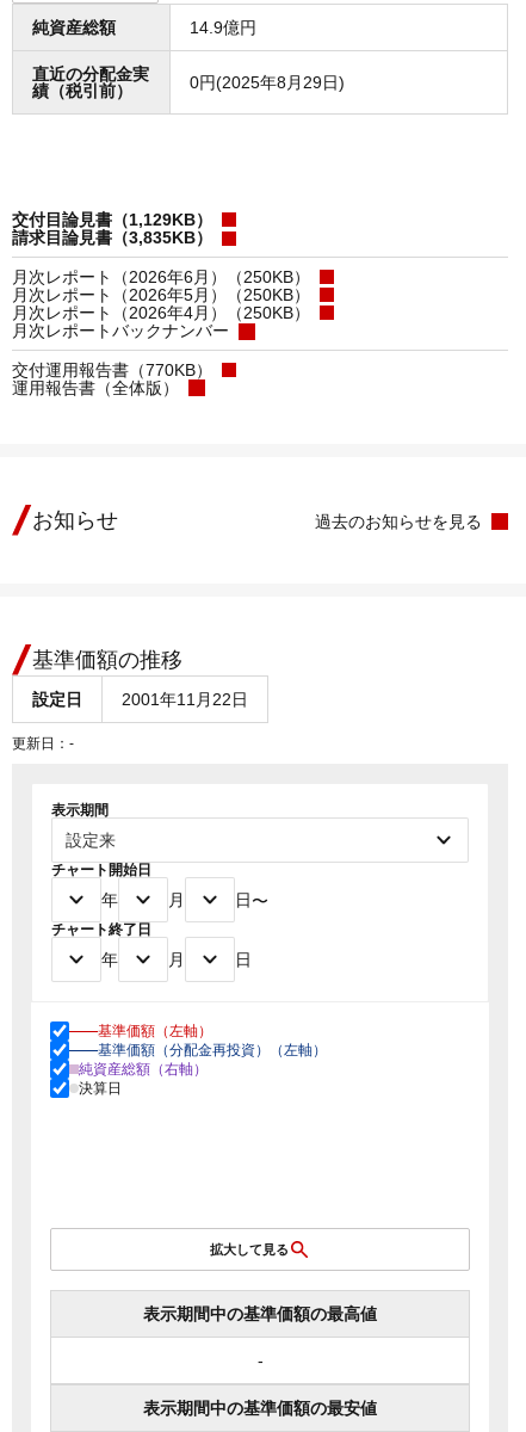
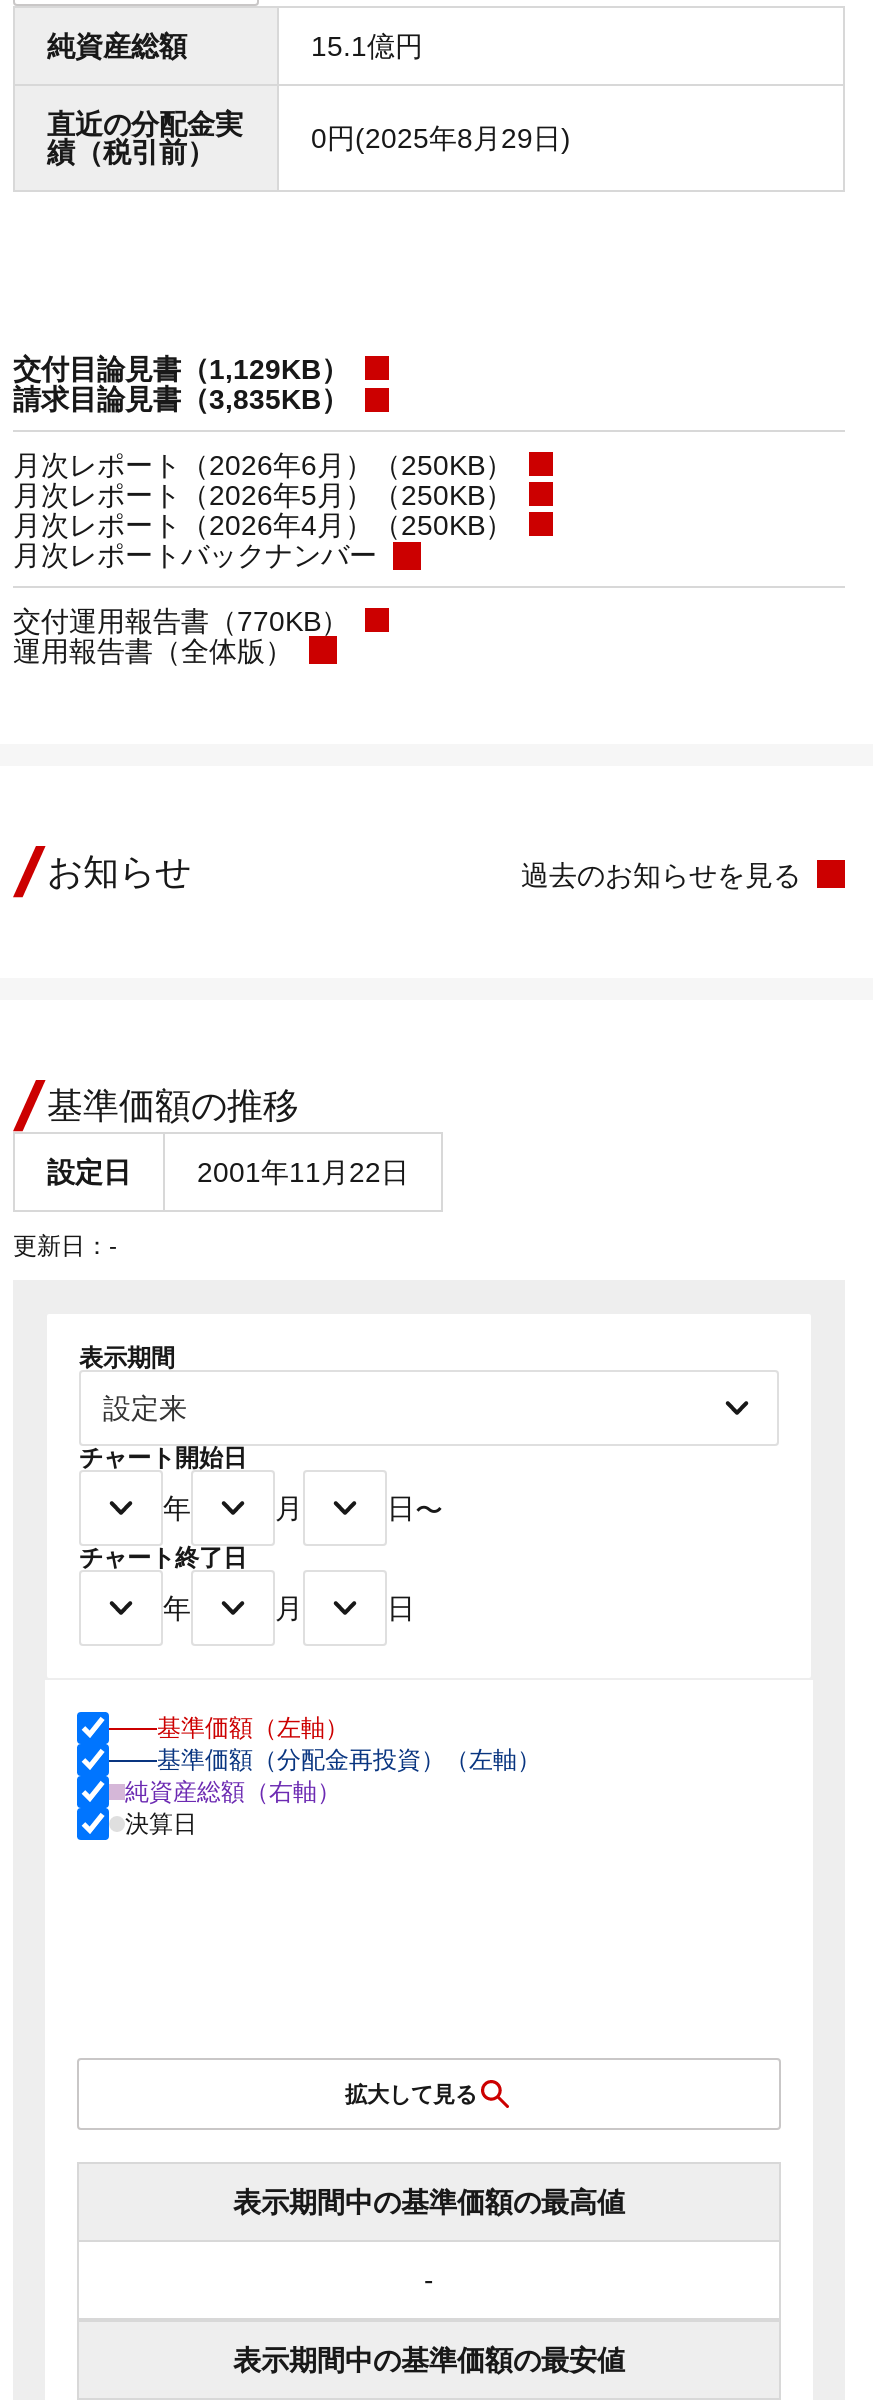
[190,18,256,37] 14.9億円 -> [311,30,423,62] 15.1億円

